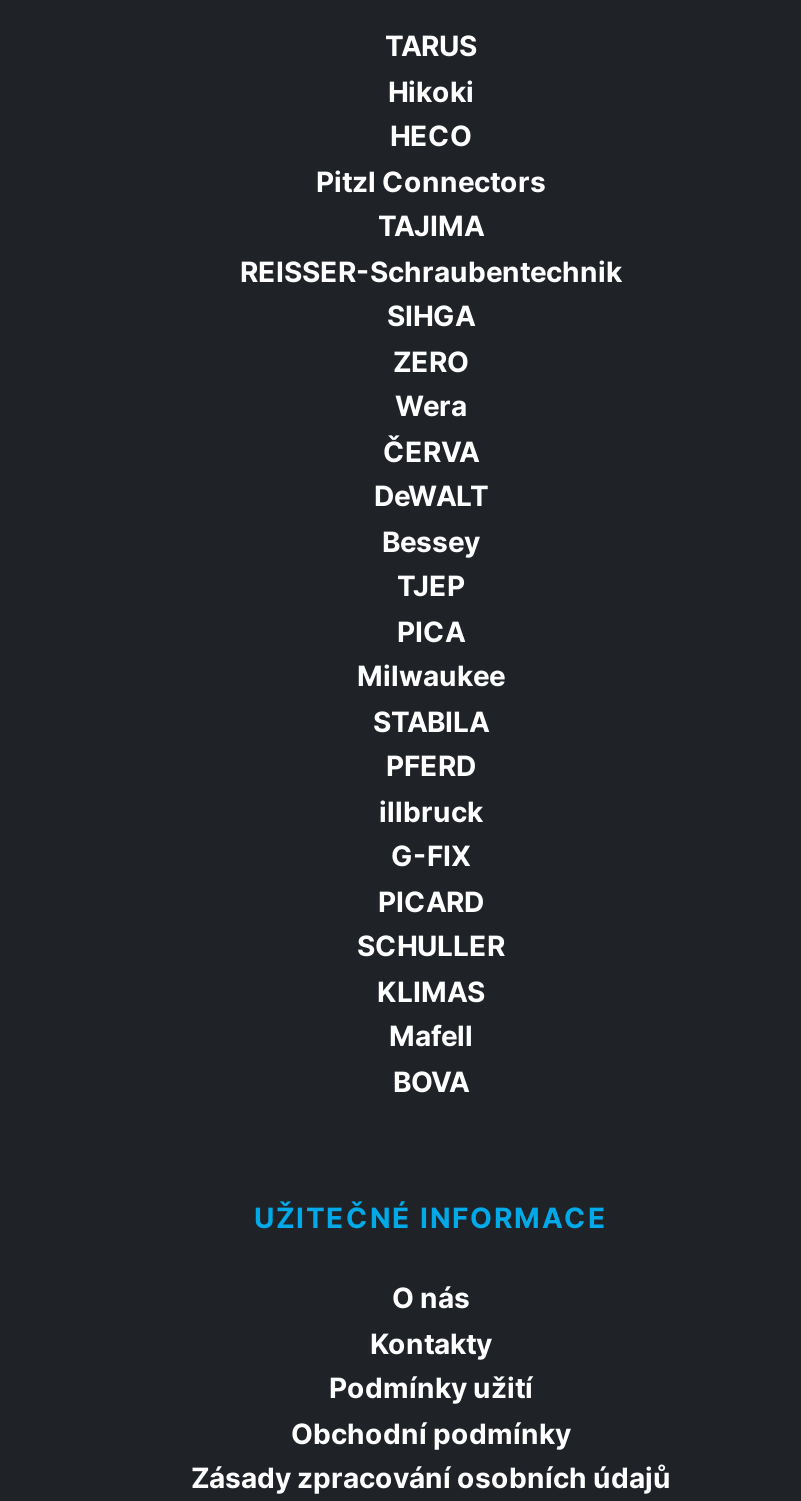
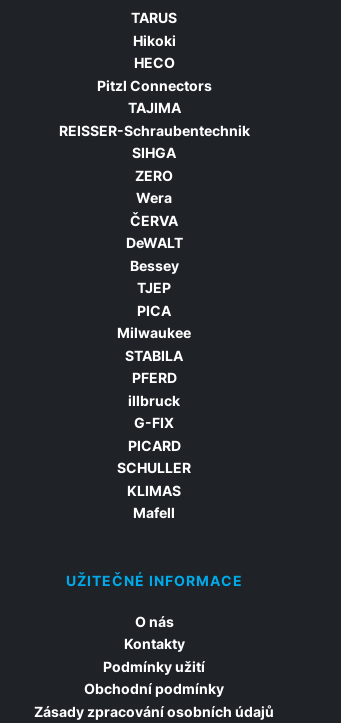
[393,1063,469,1097] BOVA -> none

